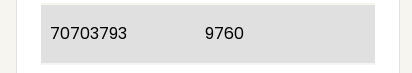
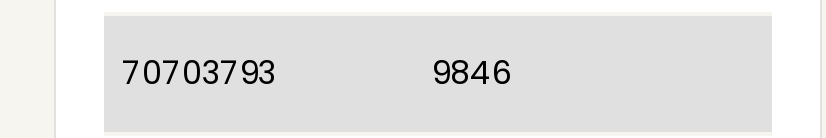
[205,22,244,45] 9760 -> [432,50,512,96] 9846

